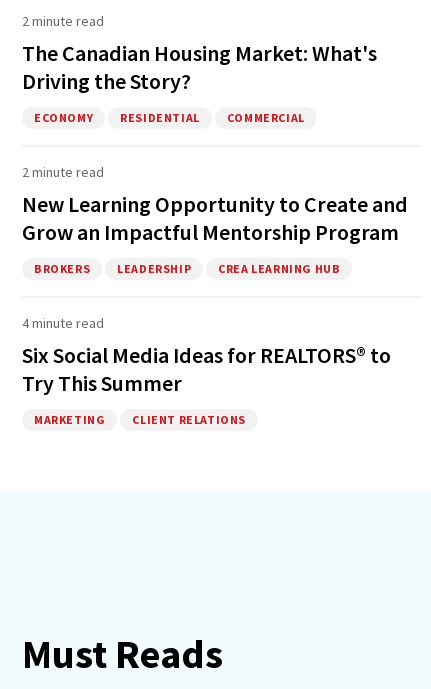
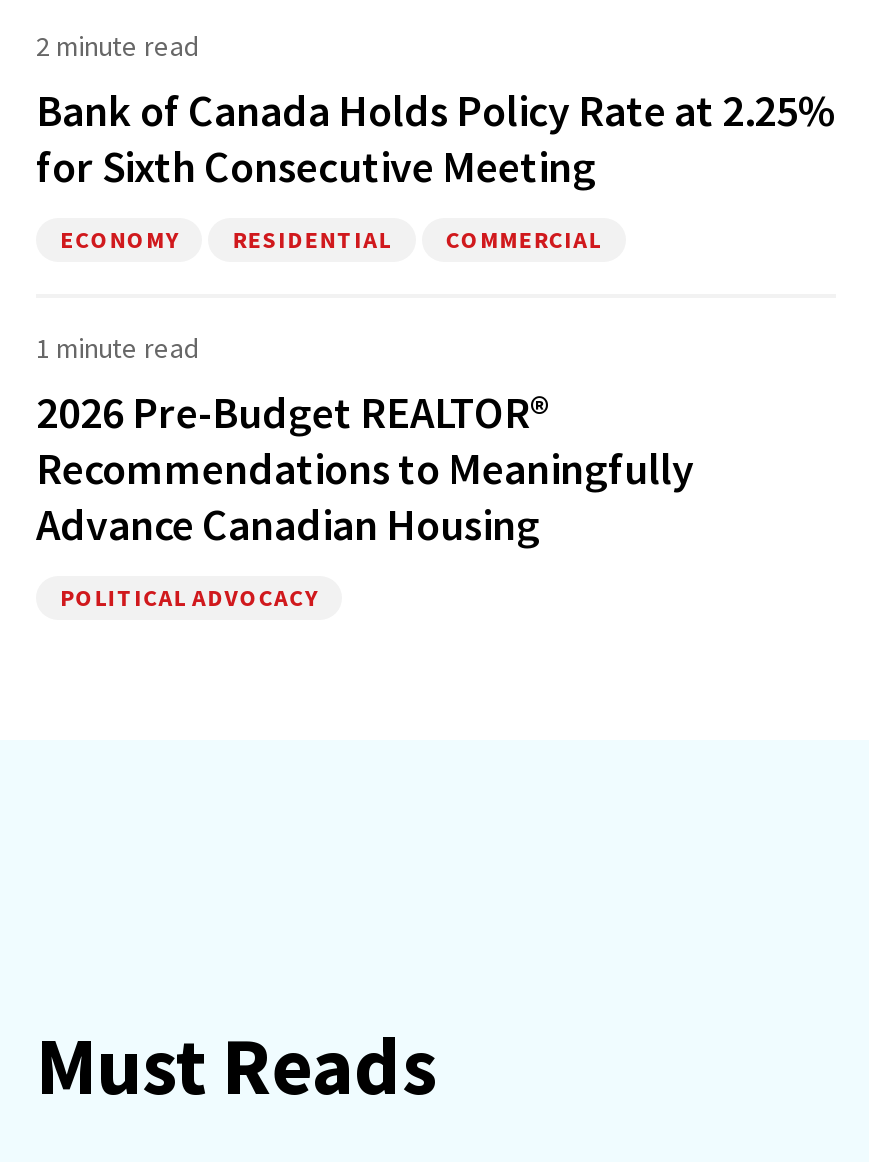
[22,39,377,95] The Canadian Housing Market: What's | Driving the Story? -> [36,81,836,193] Bank of Canada Holds Policy Rate at 2.25% | for Sixth Consecutive Meeting
[22,163,408,427] 2 minute read | New Learning Opportunity to Create and | Grow an Impactful Mentorship Program | BROKERS | LEADERSHIP | CREA LEARNING HUB | 4 minute read | Six Social Media Ideas for REALTORS® to | Try This Summer | MARKETING | CLIENT RELATIONS -> [36,329,694,611] 1 minute read | 2026 Pre-Budget REALTOR® | Recommendations to Meaningfully | Advance Canadian Housing | POLITICAL ADVOCACY

